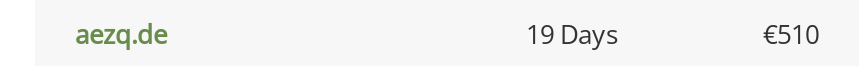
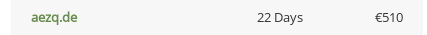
[526,16,618,52] 19 Days -> [256,8,302,26] 22 Days

